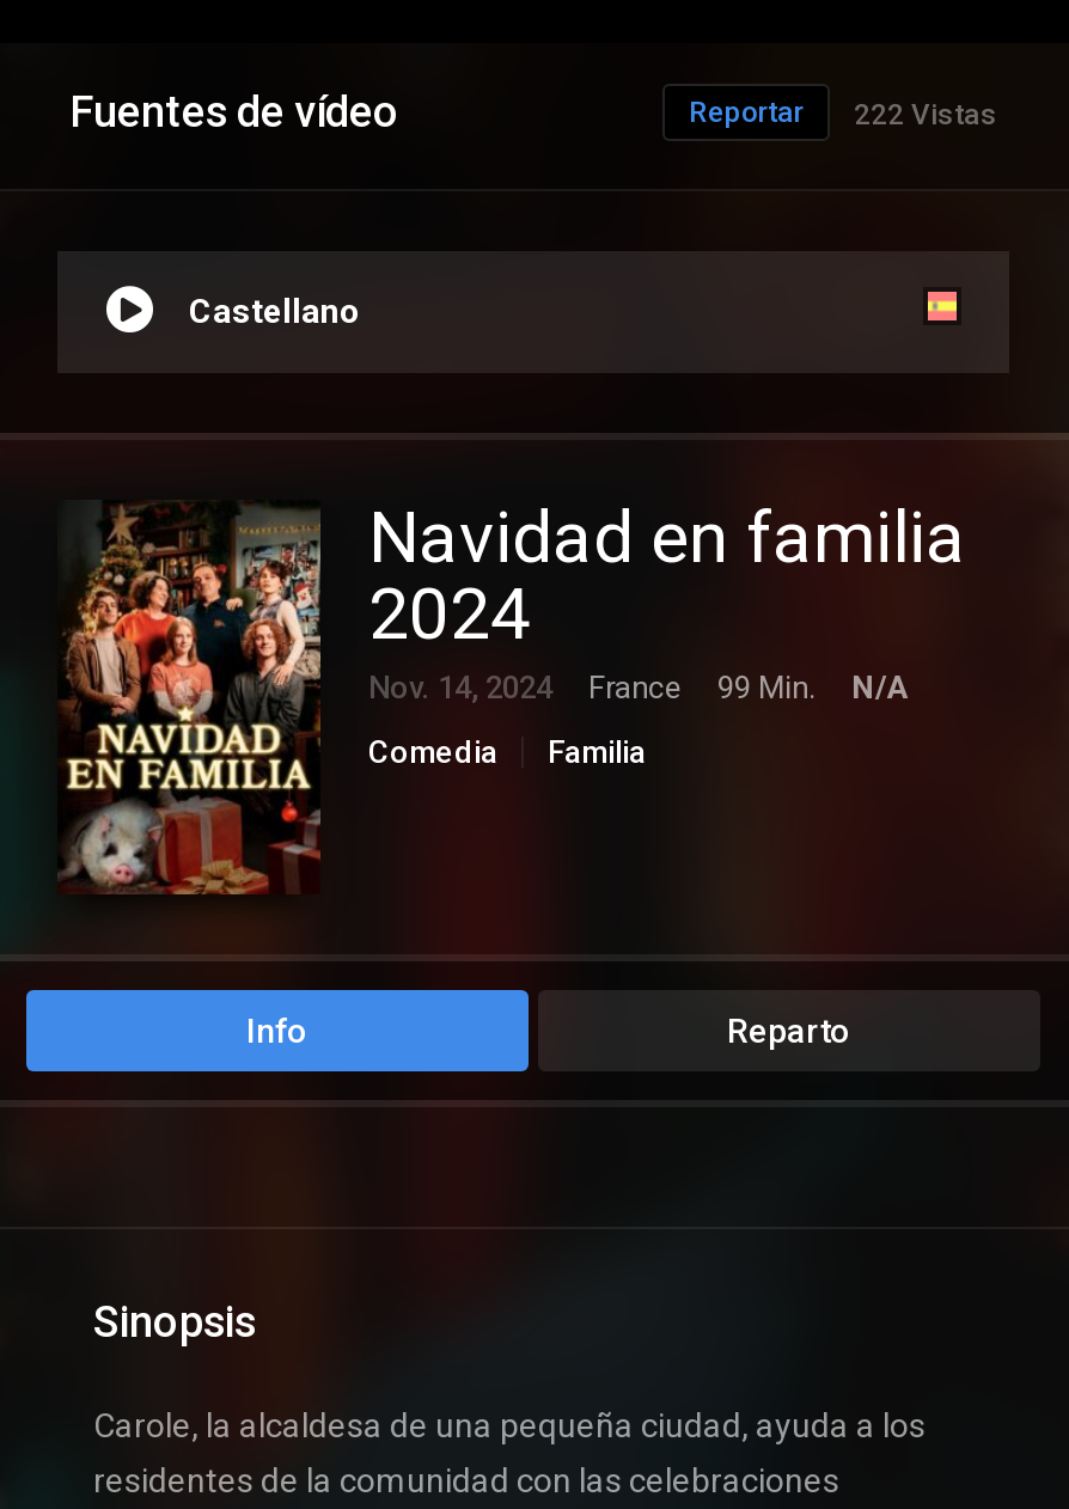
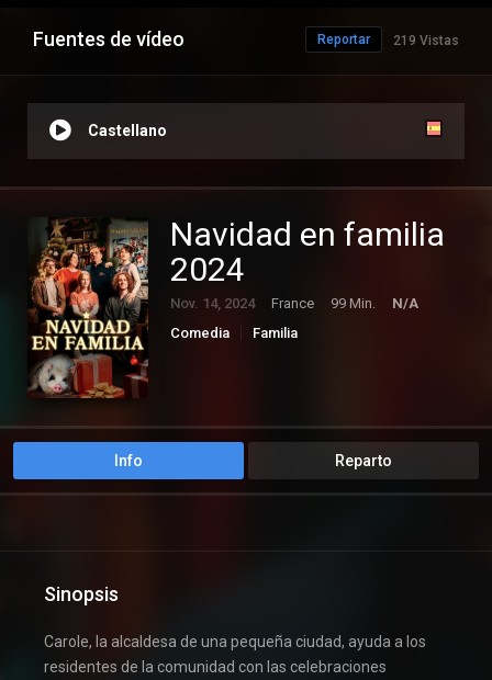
[689,96,997,132] Reportar 222 Vistas -> [317,32,459,48] Reportar 219 Vistas

